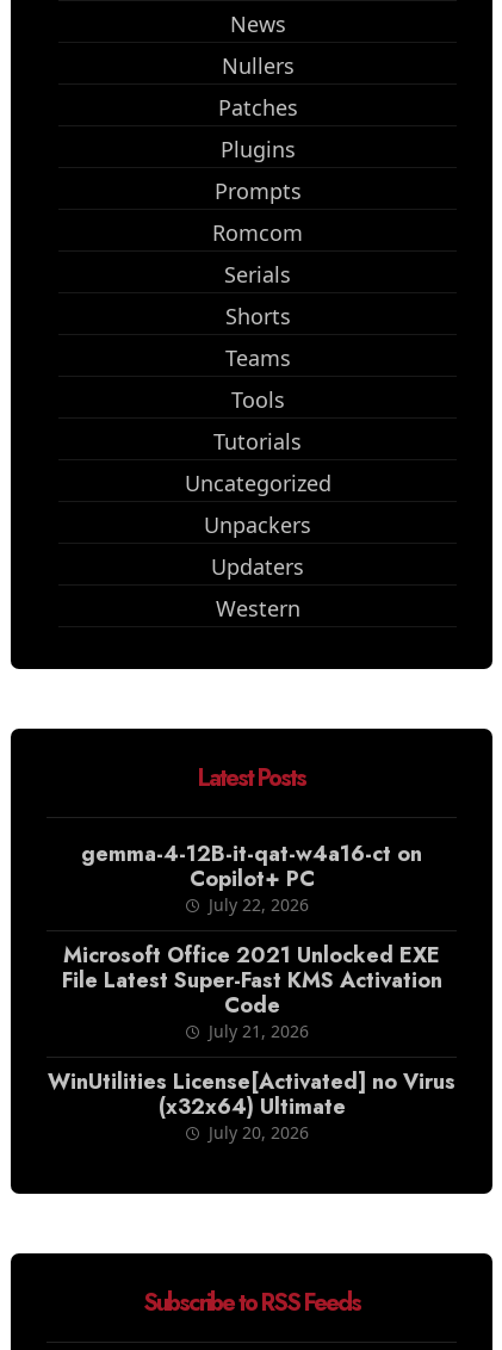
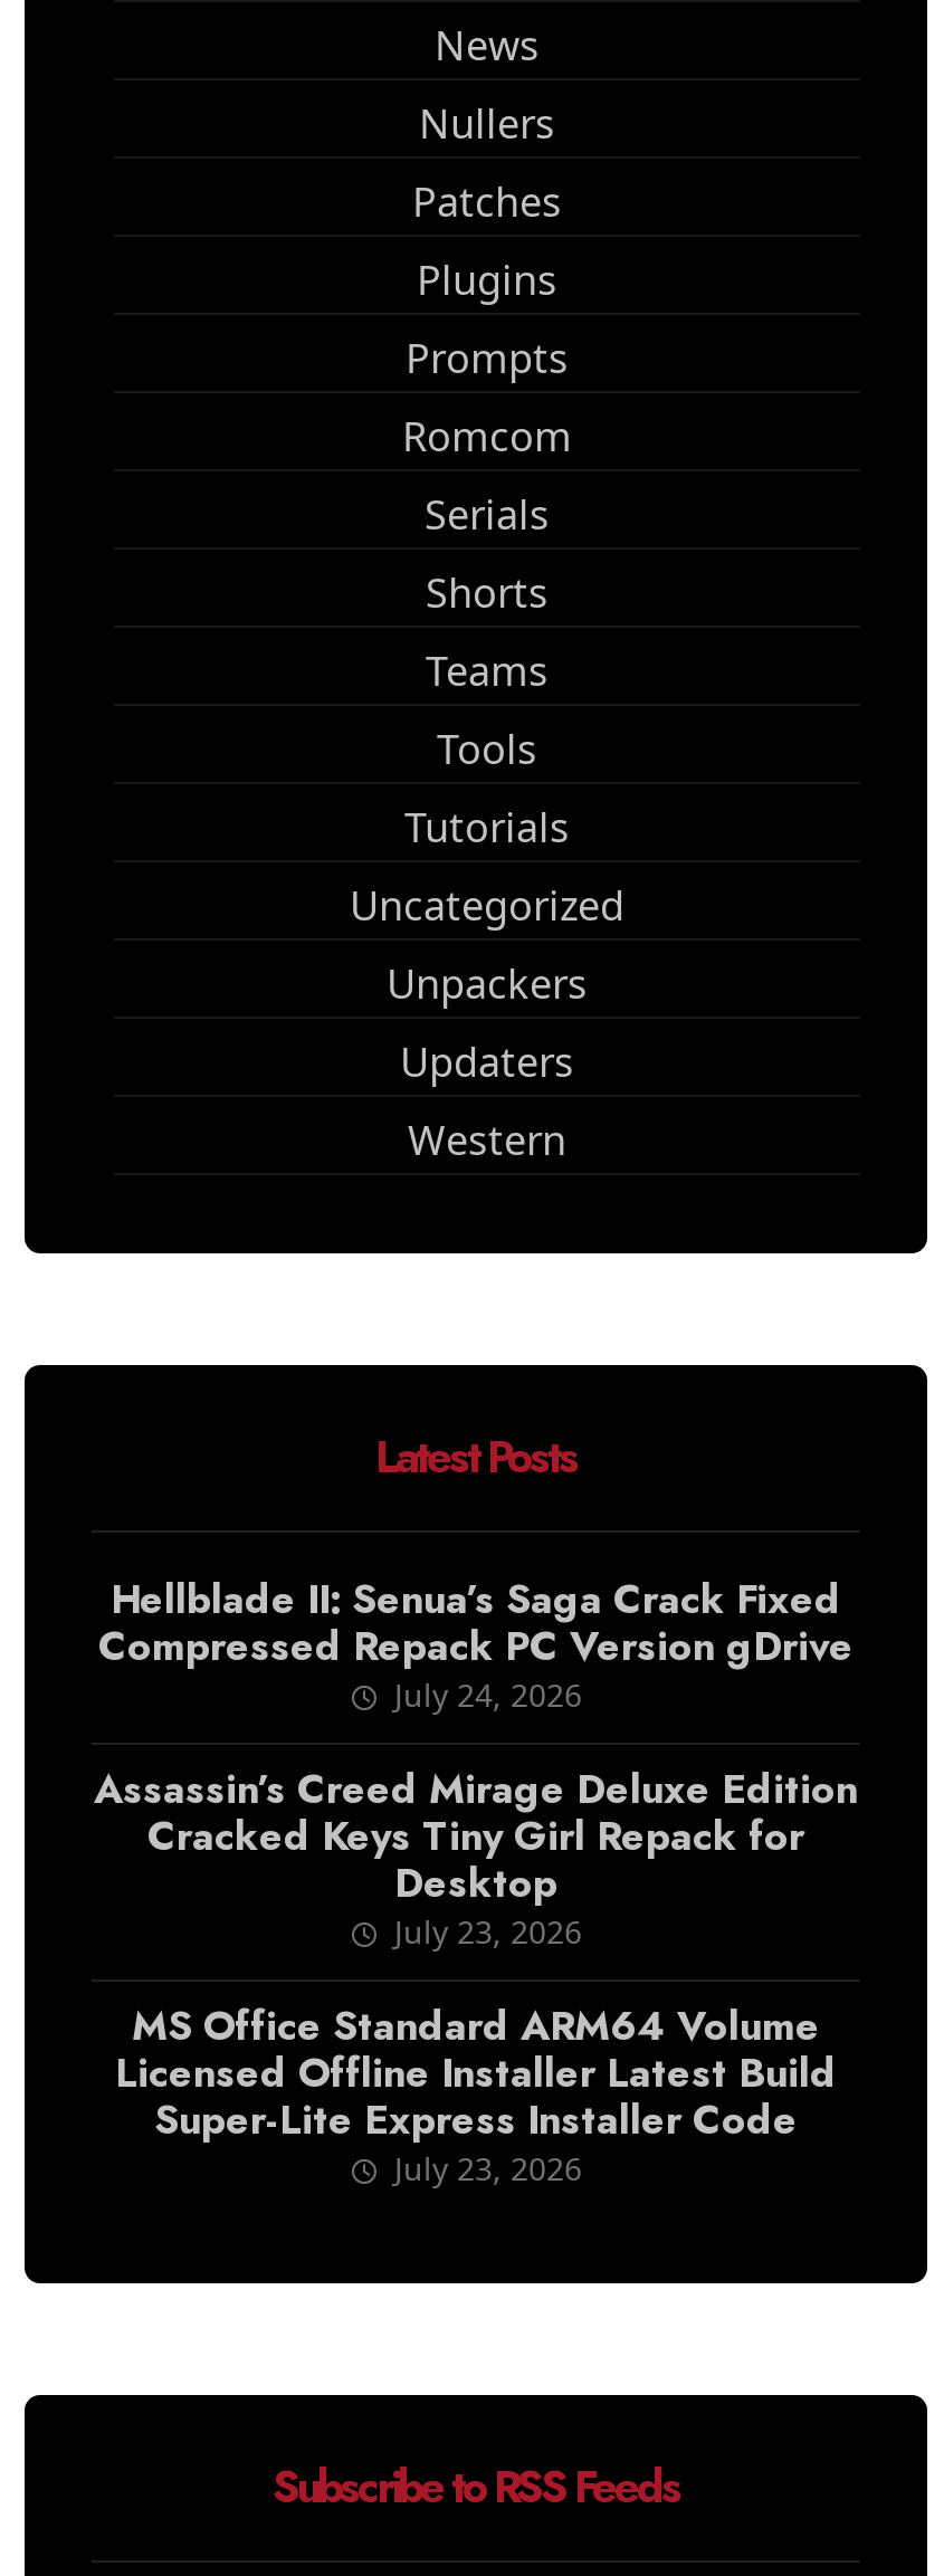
[81,838,422,916] gemma-4-12B-it-qat-w4a16-ct on | Copilot+ PC | July 22, 2026 -> [98,1571,854,1716] Hellblade II: Senua’s Saga Crack Fixed | Compressed Repack PC Version gDrive | July 24, 2026
[61,940,442,1042] Microsoft Office 2021 Unlocked EXE | File Latest Super-Fast KMS Activation | Code | July 21, 2026 -> [94,1761,858,1953] Assassin’s Creed Mirage Deluxe Edition | Cracked Keys Tiny Girl Repack for | Desktop | July 23, 2026
[48,1066,455,1144] WinUtilities License[Activated] no Virus | (x32x64) Ultimate | July 20, 2026 -> [115,1997,837,2189] MS Office Standard ARM64 Volume | Licensed Offline Installer Latest Build | Super-Lite Express Installer Code | July 23, 2026

